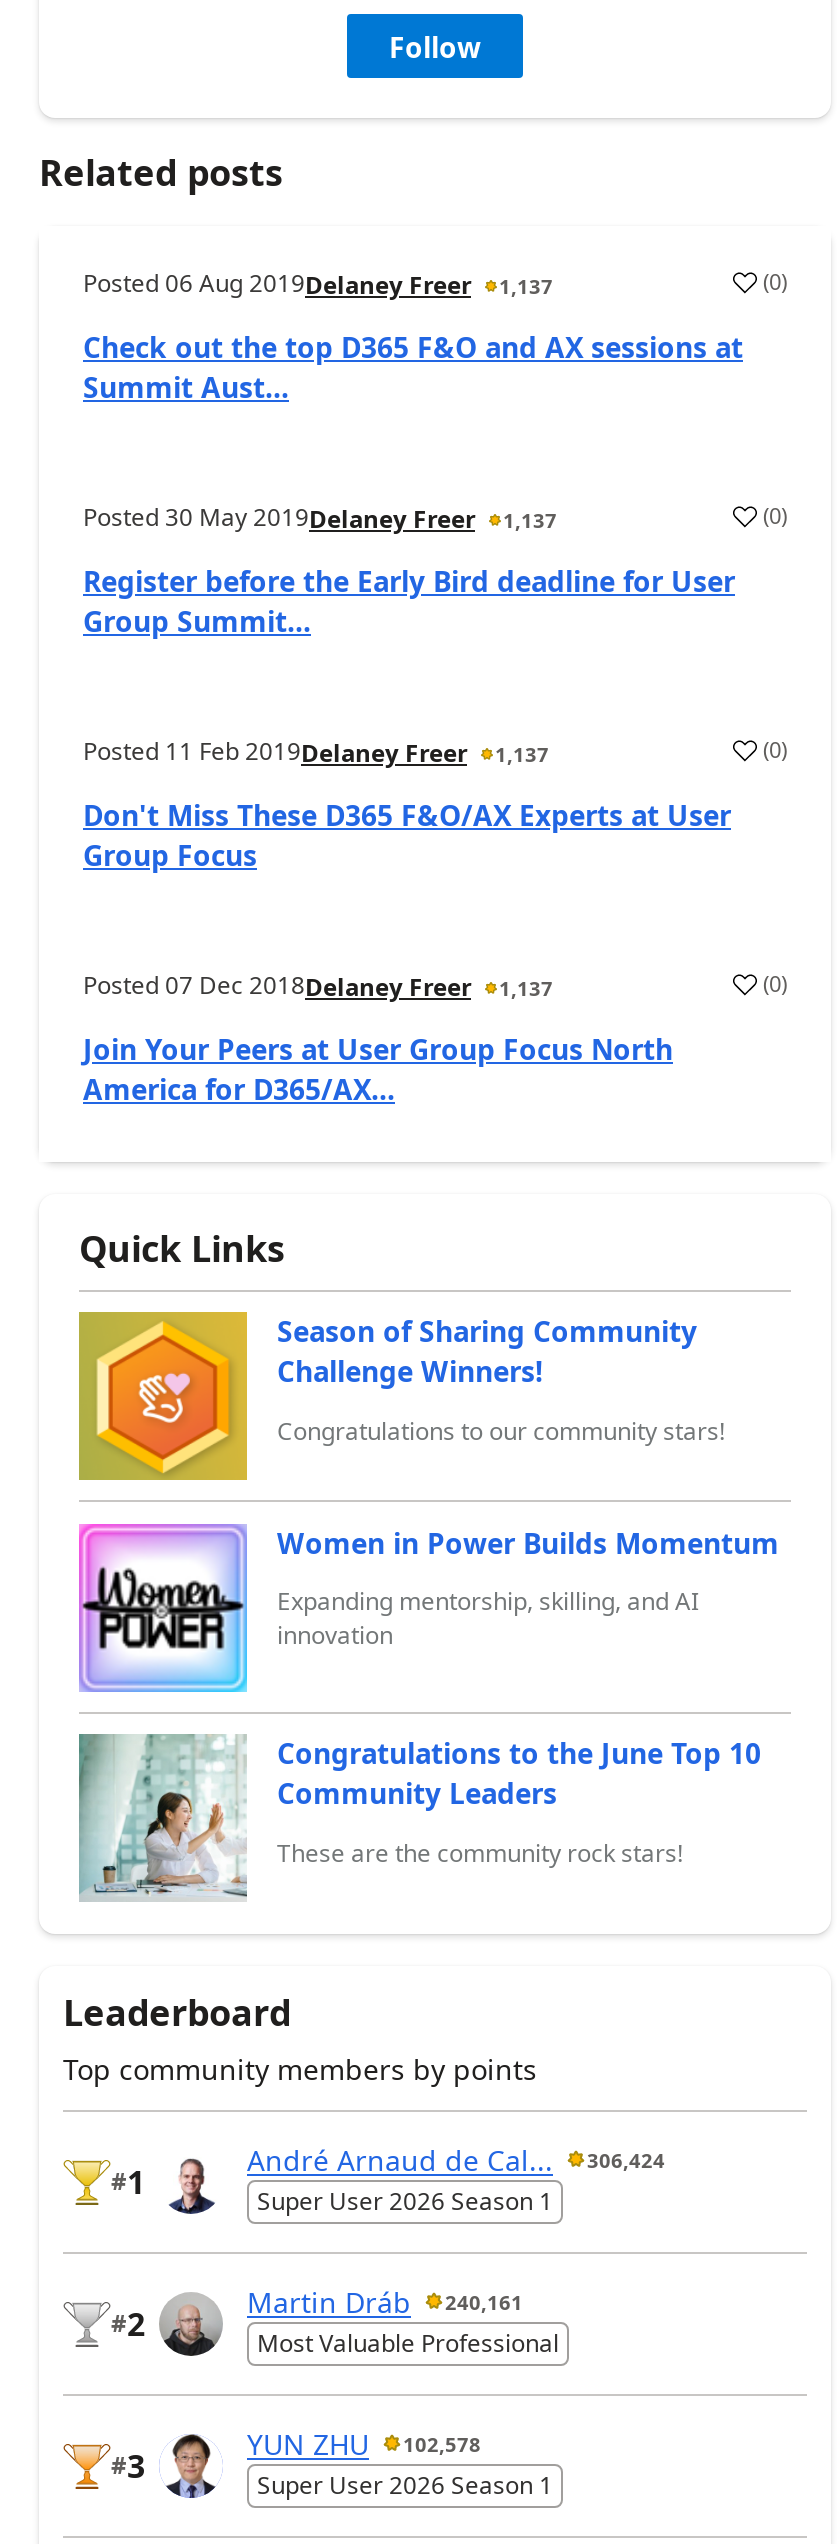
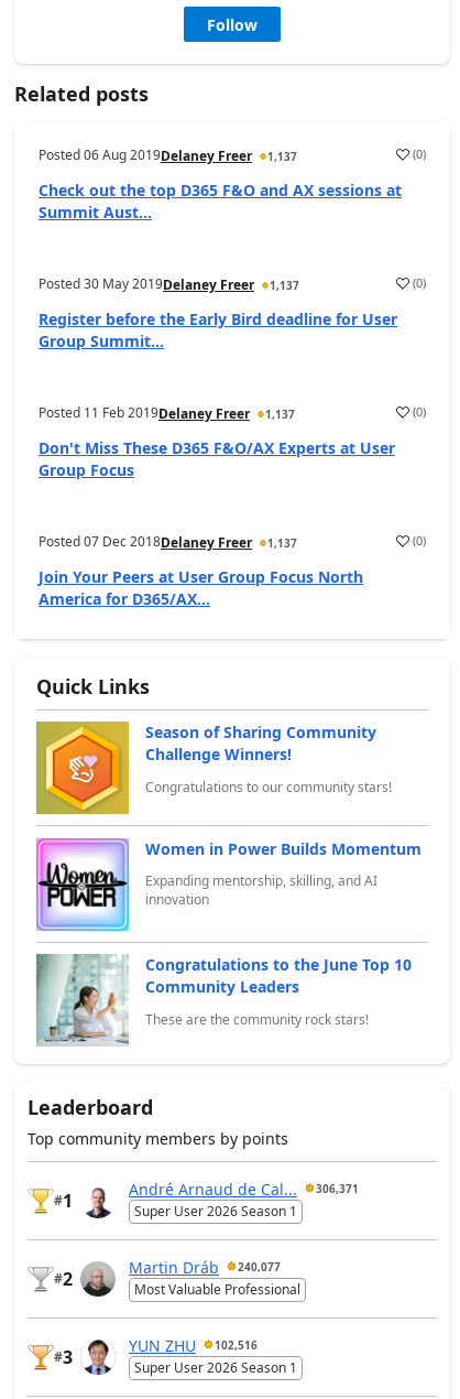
[247,2140,665,2178] André Arnaud de Cal... 306,424 -> [129,1178,359,1199] André Arnaud de Cal... 306,371
[247,2282,523,2320] Martin Dráb 240,161 -> [129,1256,281,1277] Martin Dráb 240,077
[247,2424,481,2462] YUN ZHU 102,578 -> [129,1334,258,1355] YUN ZHU 102,516

